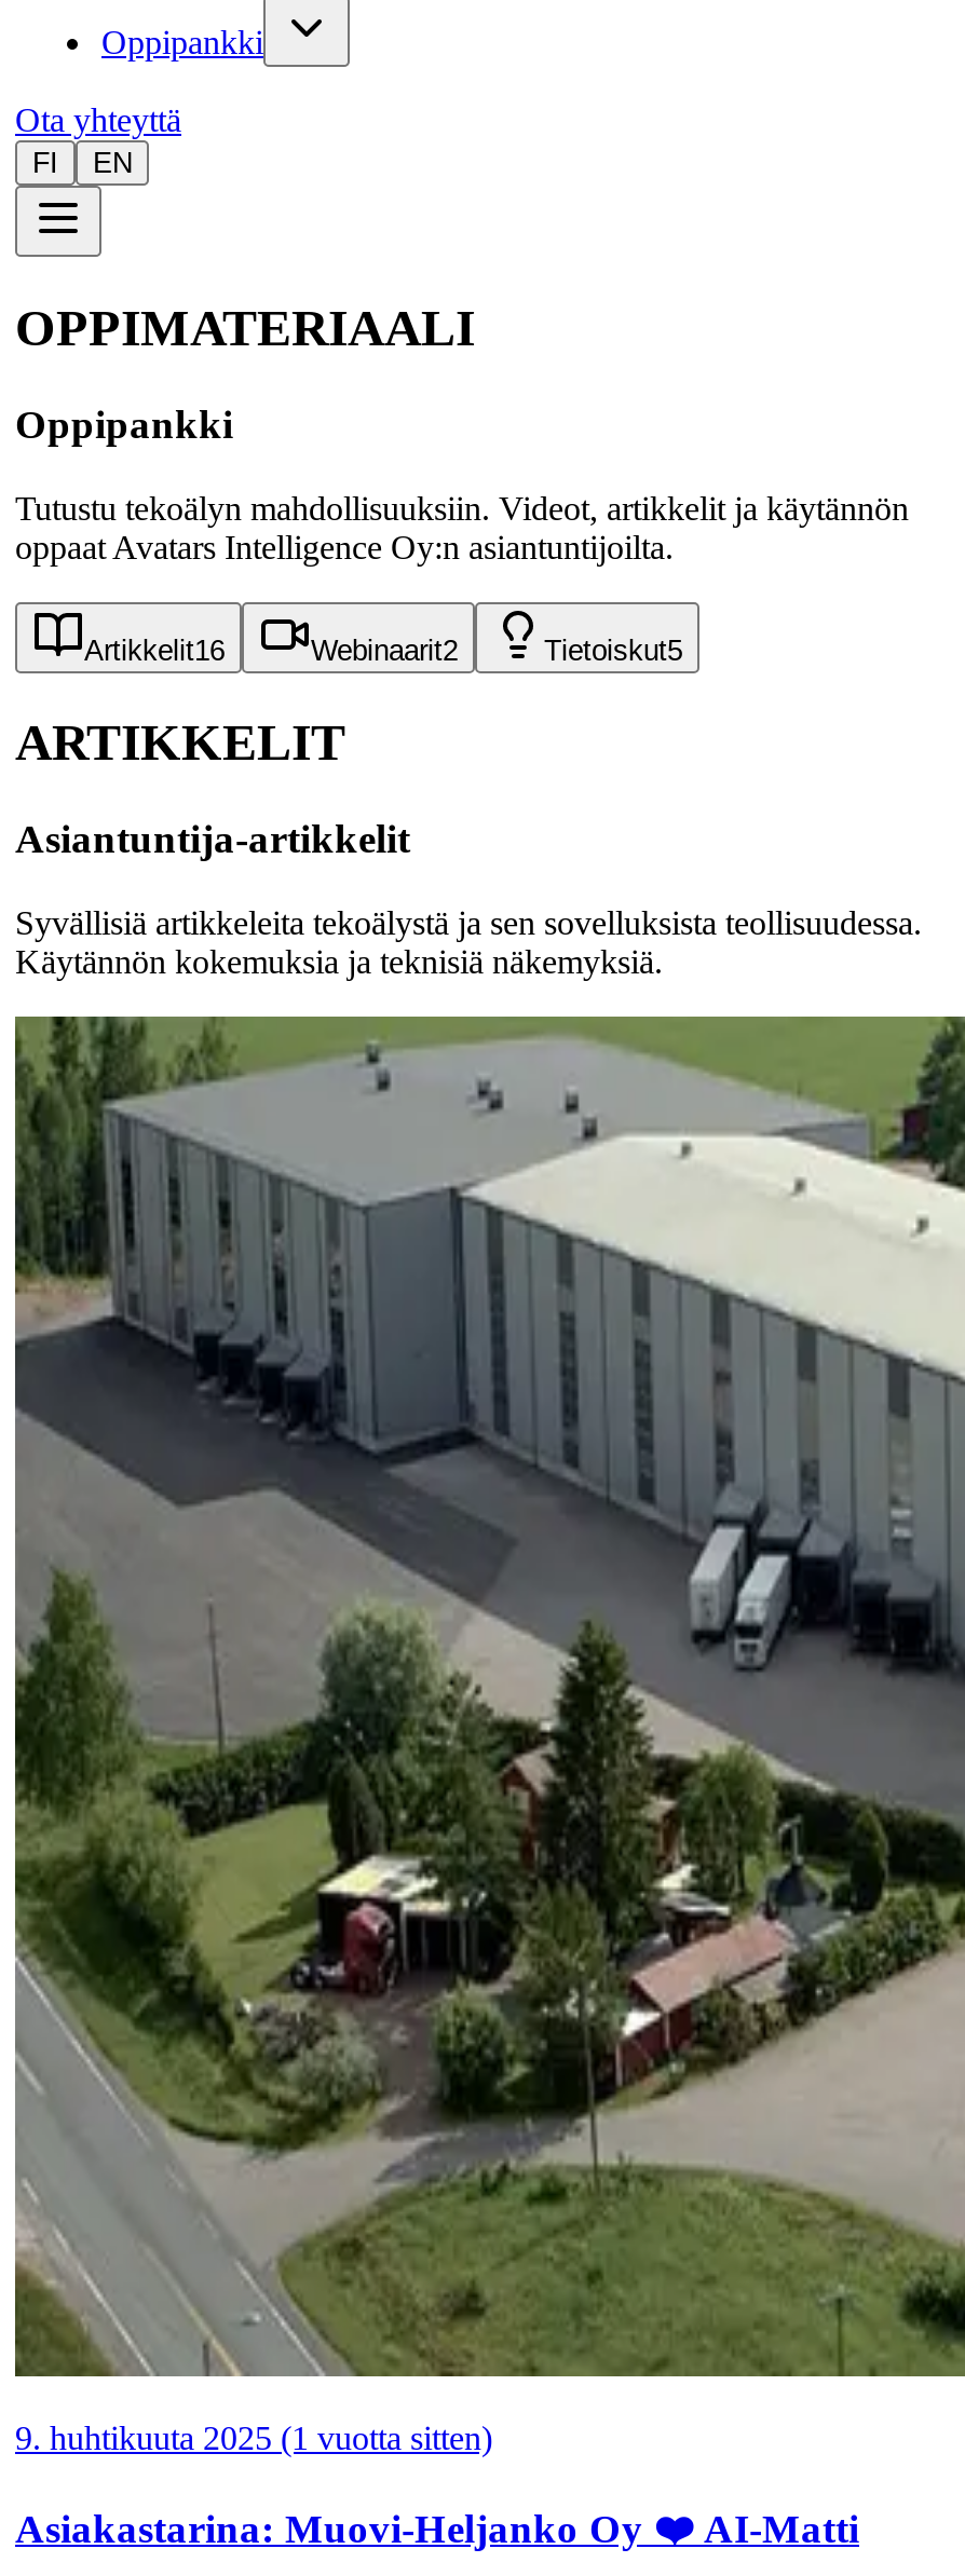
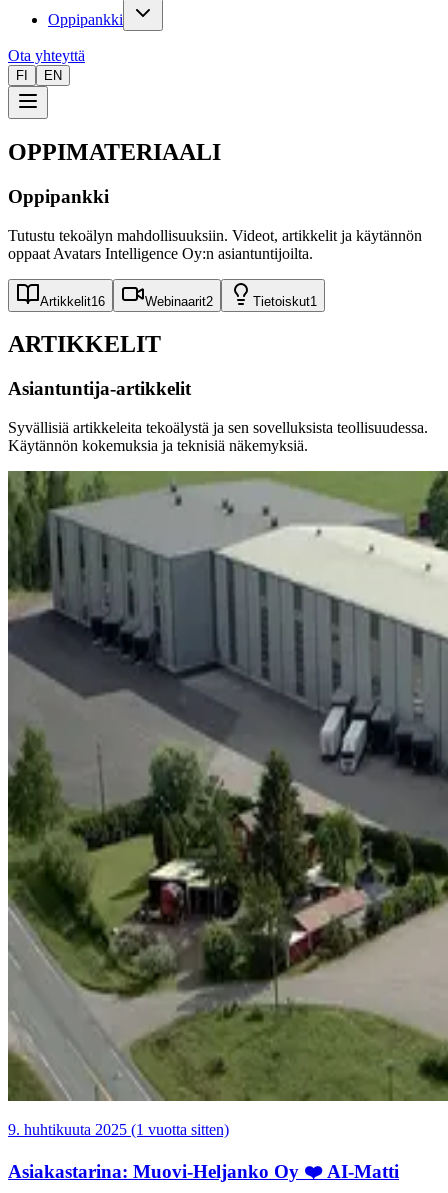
[544,633,682,666] Tietoiskut5 -> [253,293,317,308] Tietoiskut1

